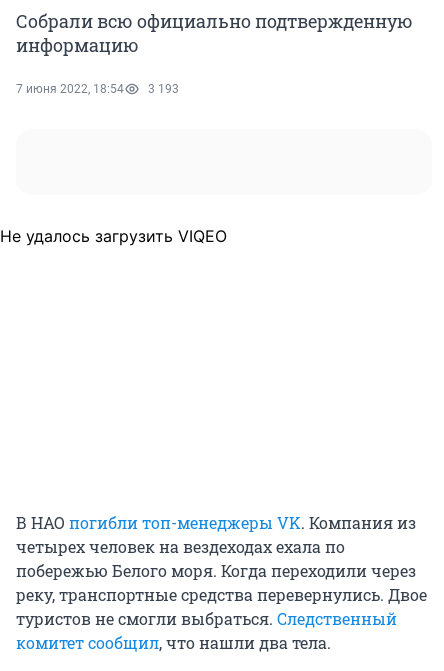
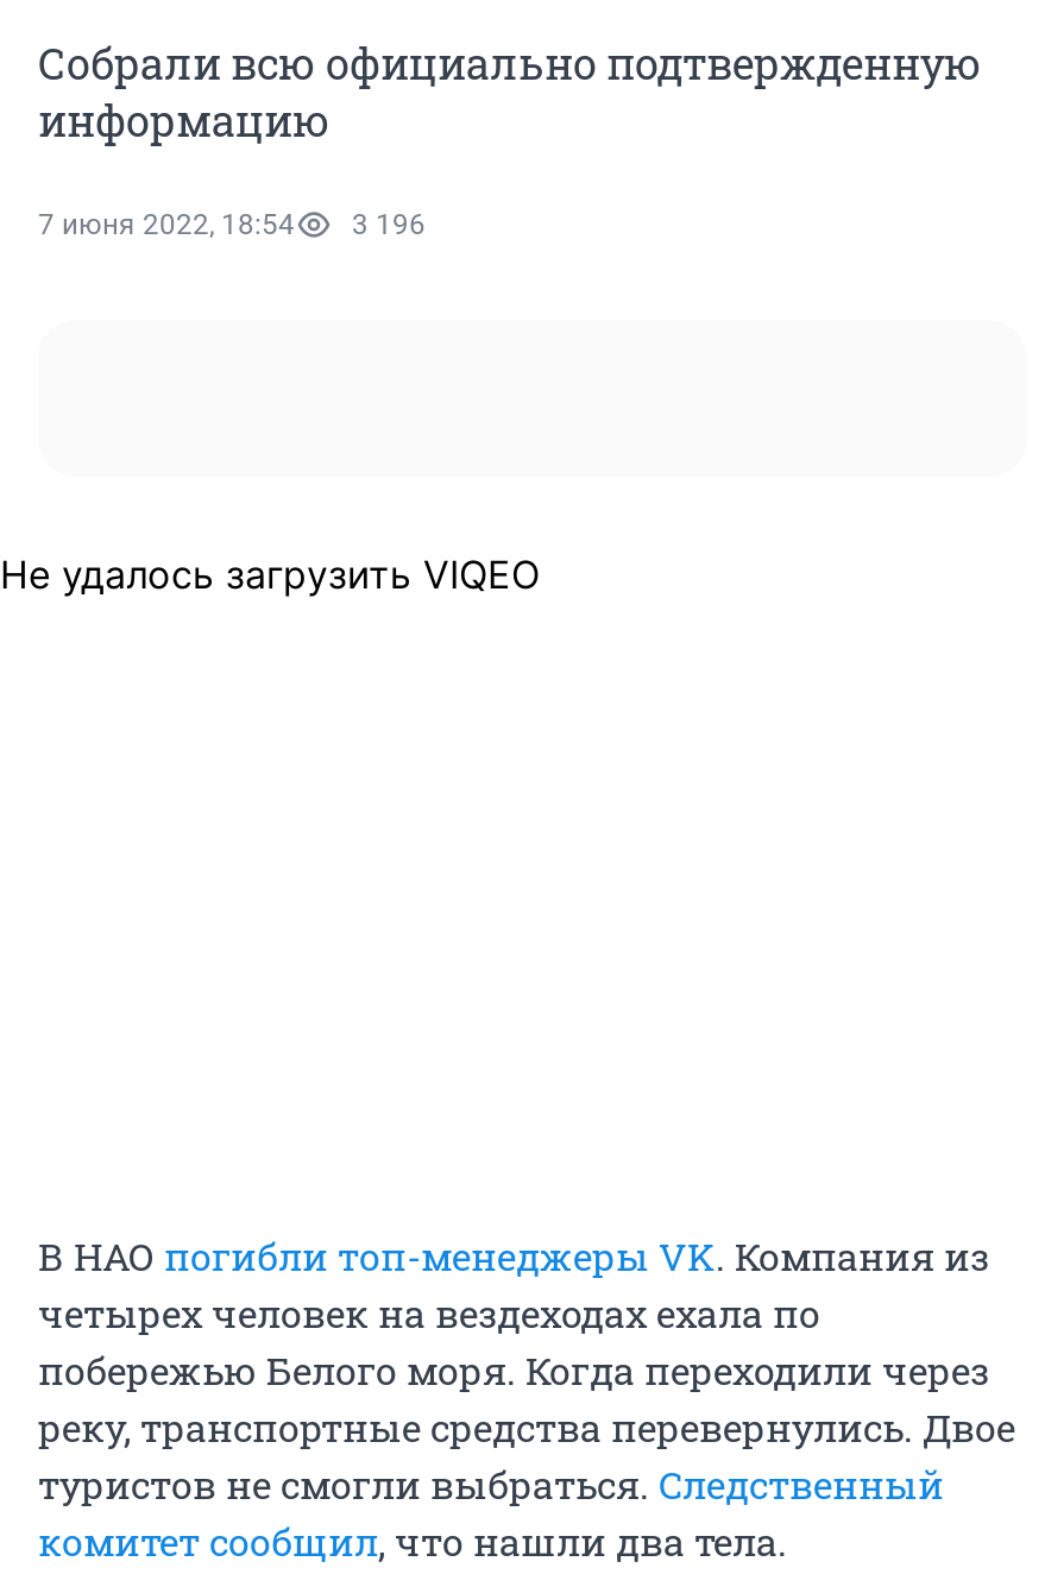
[16,82,179,96] 7 июня 2022, 18:54 3 193 -> [38,208,426,242] 7 июня 2022, 18:54 3 196

